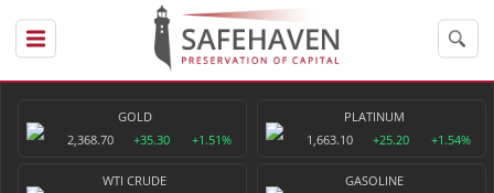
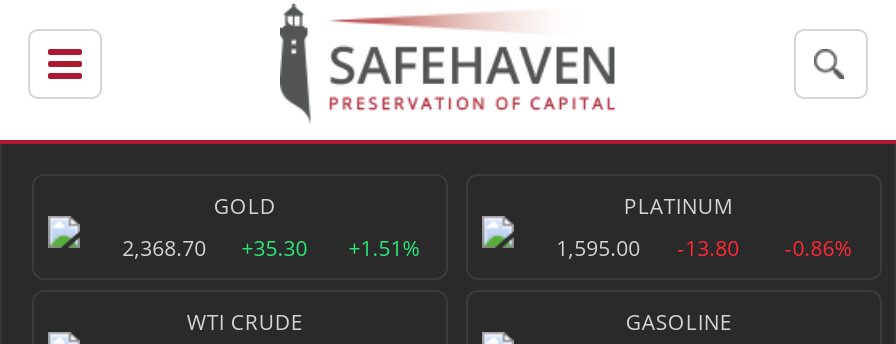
[307,132,353,148] 1,663.10 -> [556,234,640,262] 1,595.00
[372,132,409,148] +25.20 -> [677,234,739,262] -13.80
[431,132,471,148] +1.54% -> [784,234,852,262] -0.86%

